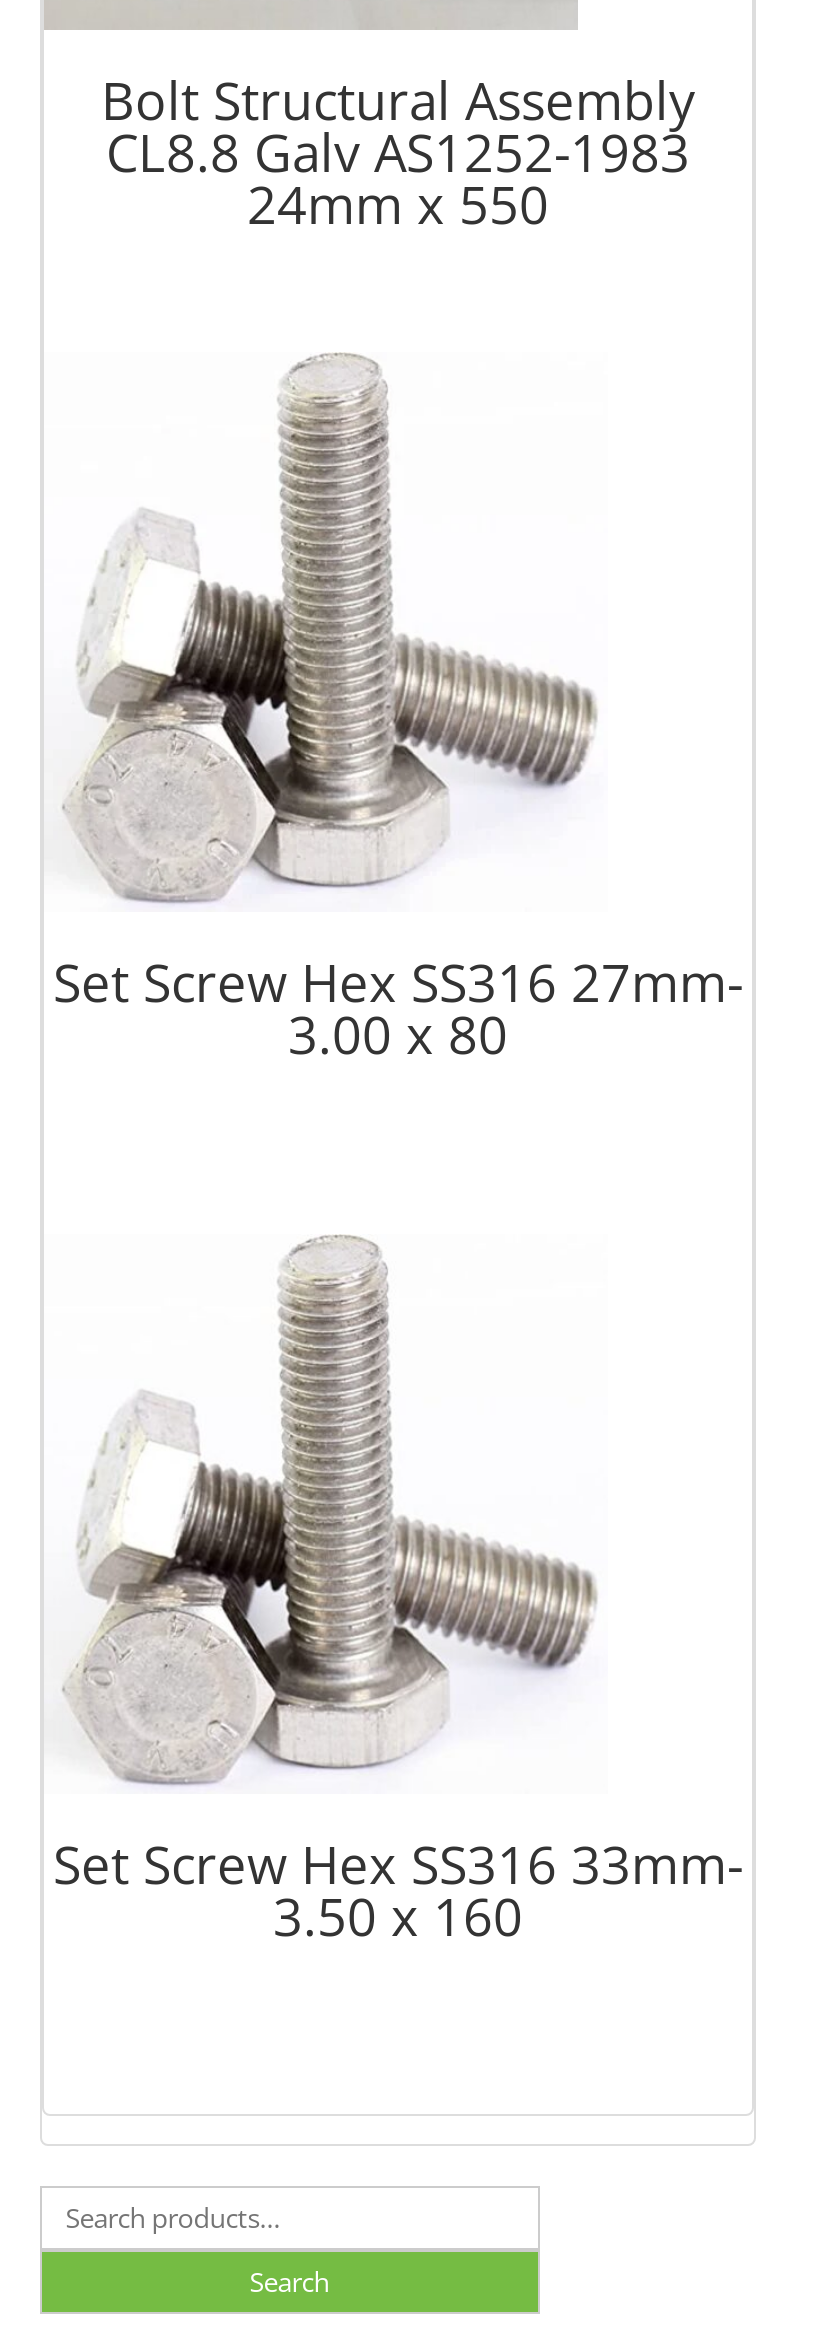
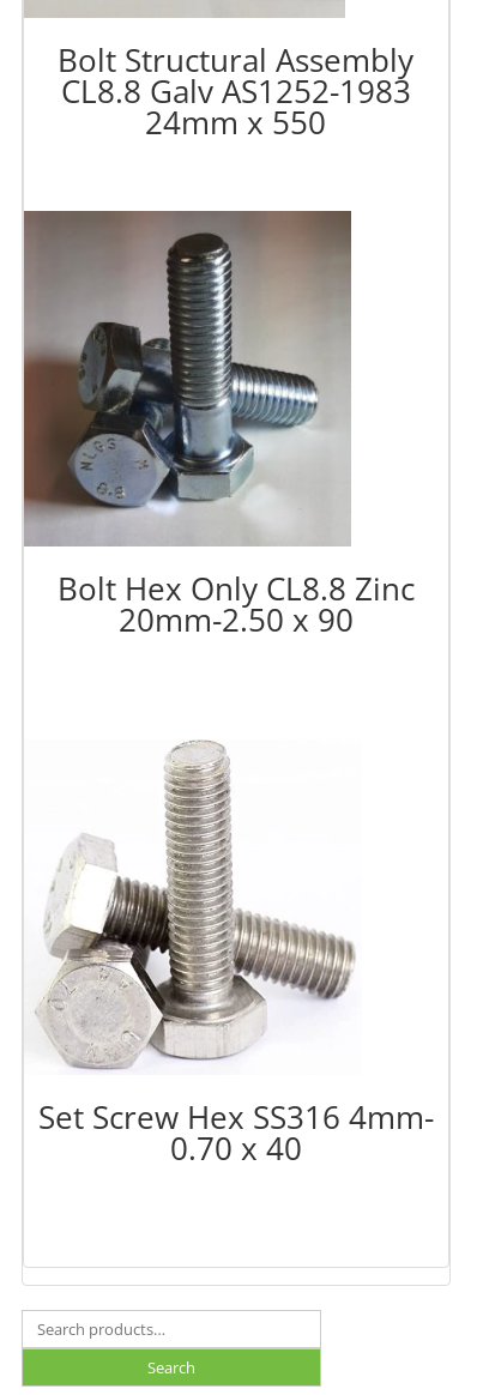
[44,352,743,1070] [image] | Set Screw Hex SS316 27mm- | 3.00 x 80 -> [23,210,415,641] [image] | Bolt Hex Only CL8.8 Zinc | 20mm-2.50 x 90
[53,1827,743,1951] Set Screw Hex SS316 33mm- | 3.50 x 160 -> [38,1095,434,1169] Set Screw Hex SS316 4mm- | 0.70 x 40

